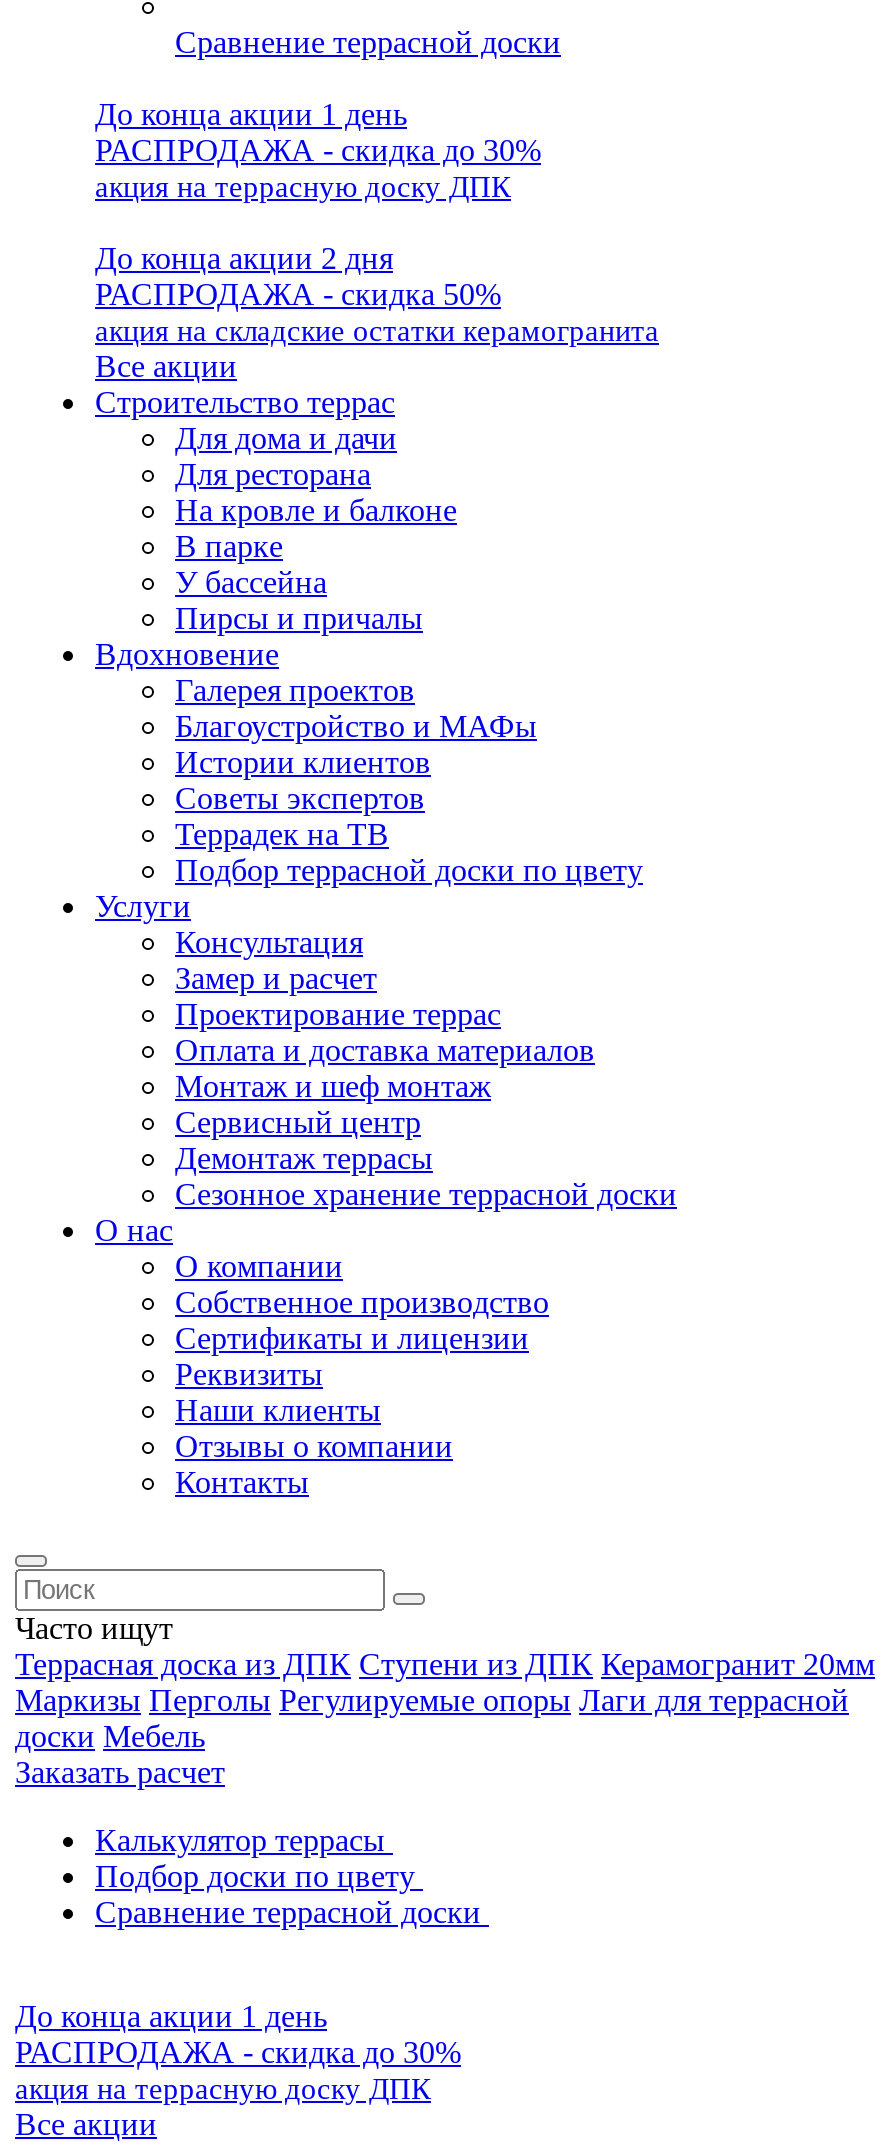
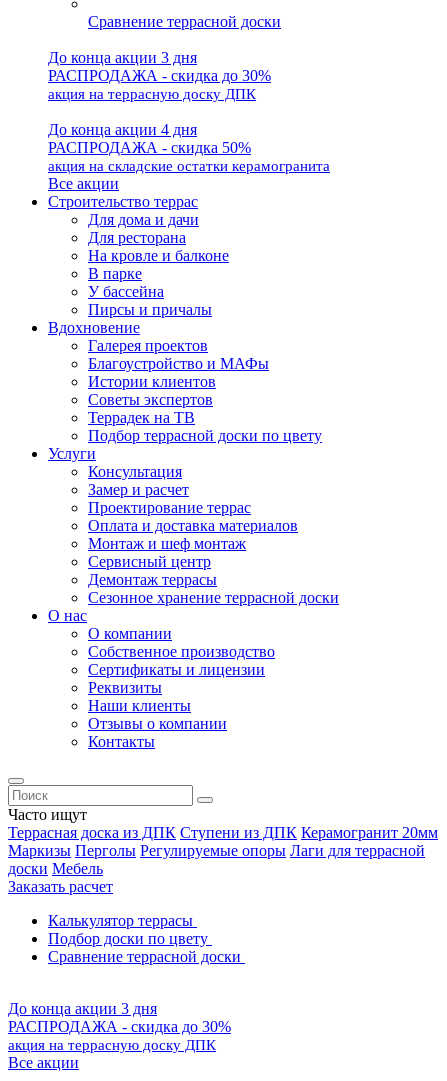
[95,97,407,131] До конца акции 1 день -> [48,49,197,66] До конца акции 3 дня
[95,241,393,275] До конца акции 2 дня -> [48,121,197,138] До конца акции 4 дня
[15,1999,327,2033] До конца акции 1 день -> [8,1000,157,1017] До конца акции 3 дня

